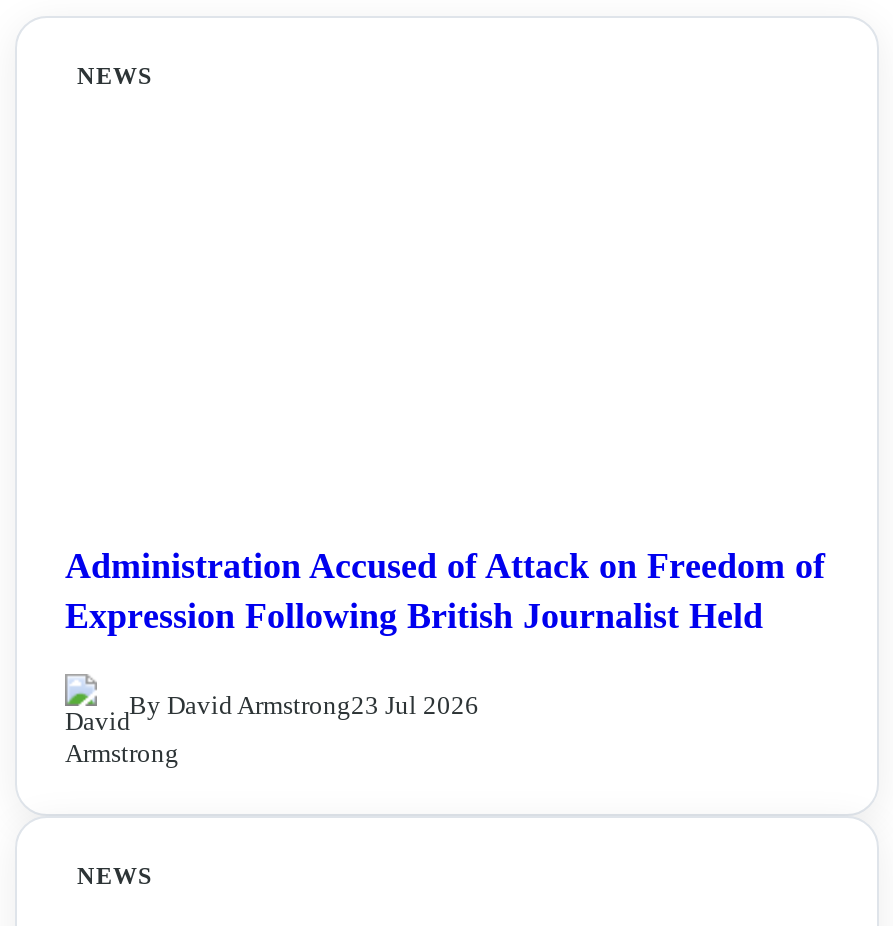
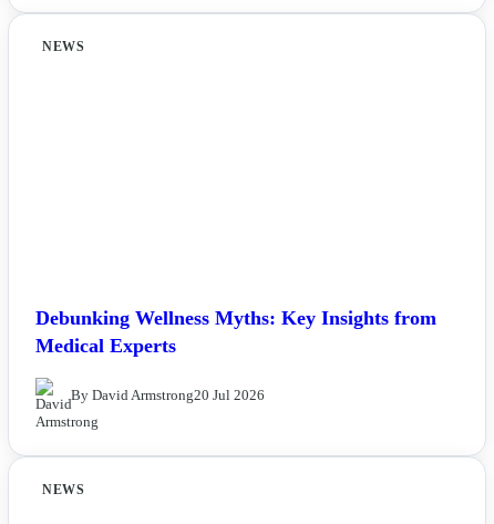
[65,545,825,635] Administration Accused of Attack on Freedom of | Expression Following British Journalist Held -> [35,306,436,356] Debunking Wellness Myths: Key Insights from | Medical Experts
[129,689,479,719] By David Armstrong23 Jul 2026 -> [71,386,265,403] By David Armstrong20 Jul 2026

